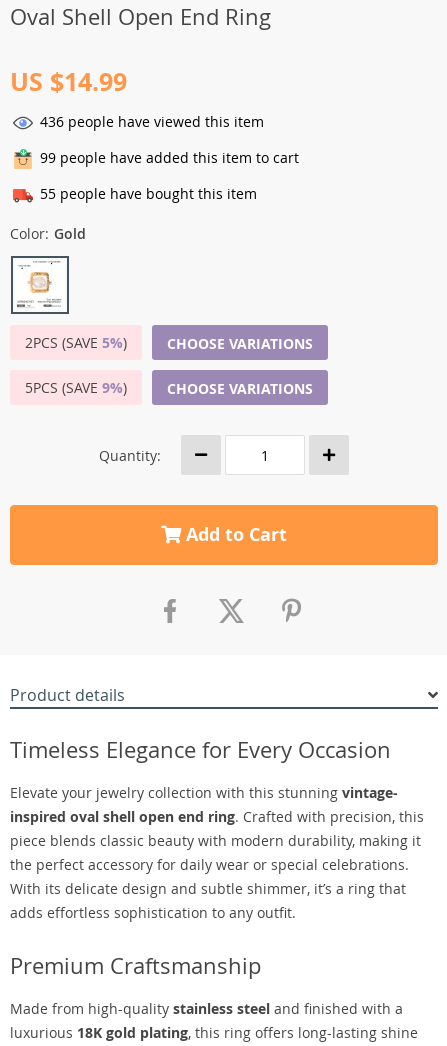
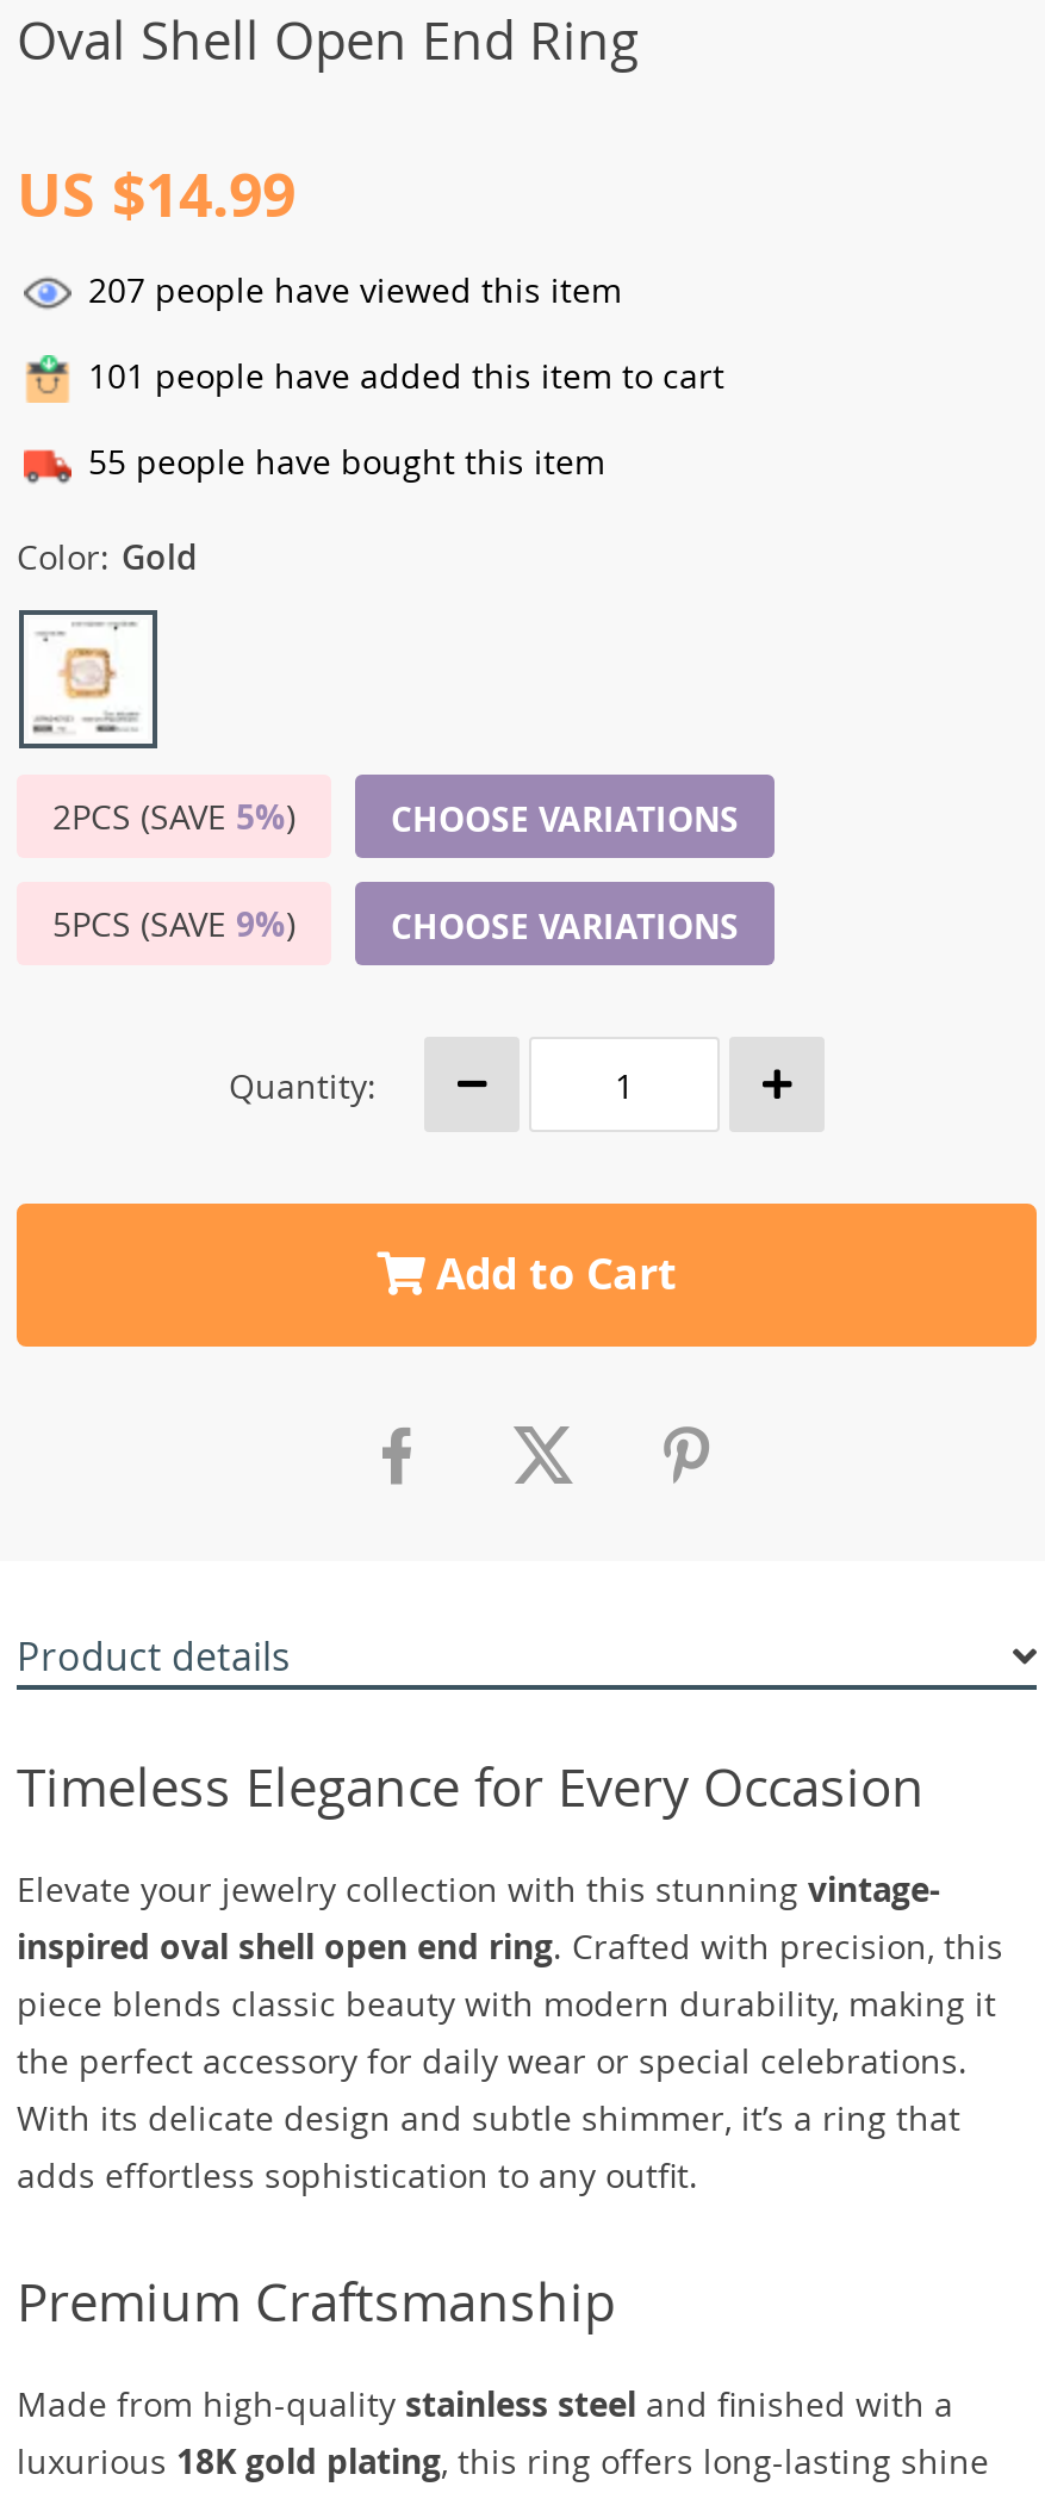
[40,112,264,131] 436 people have viewed this item -> [88,266,622,312] 207 people have viewed this item
[40,148,299,167] 99 people have added this item to cart -> [88,352,724,398] 101 people have added this item to cart

